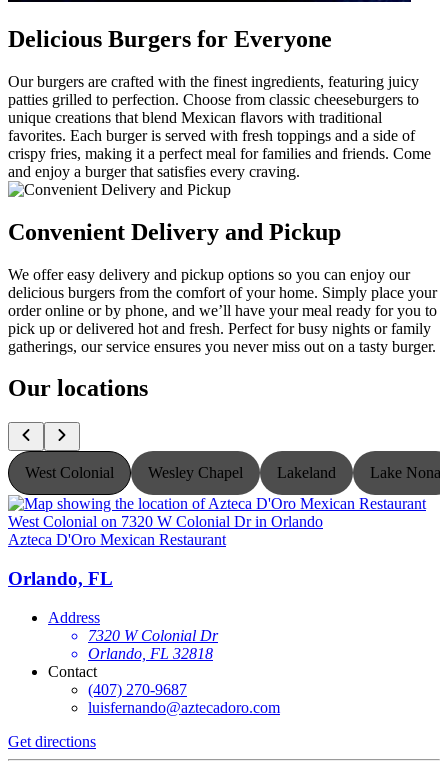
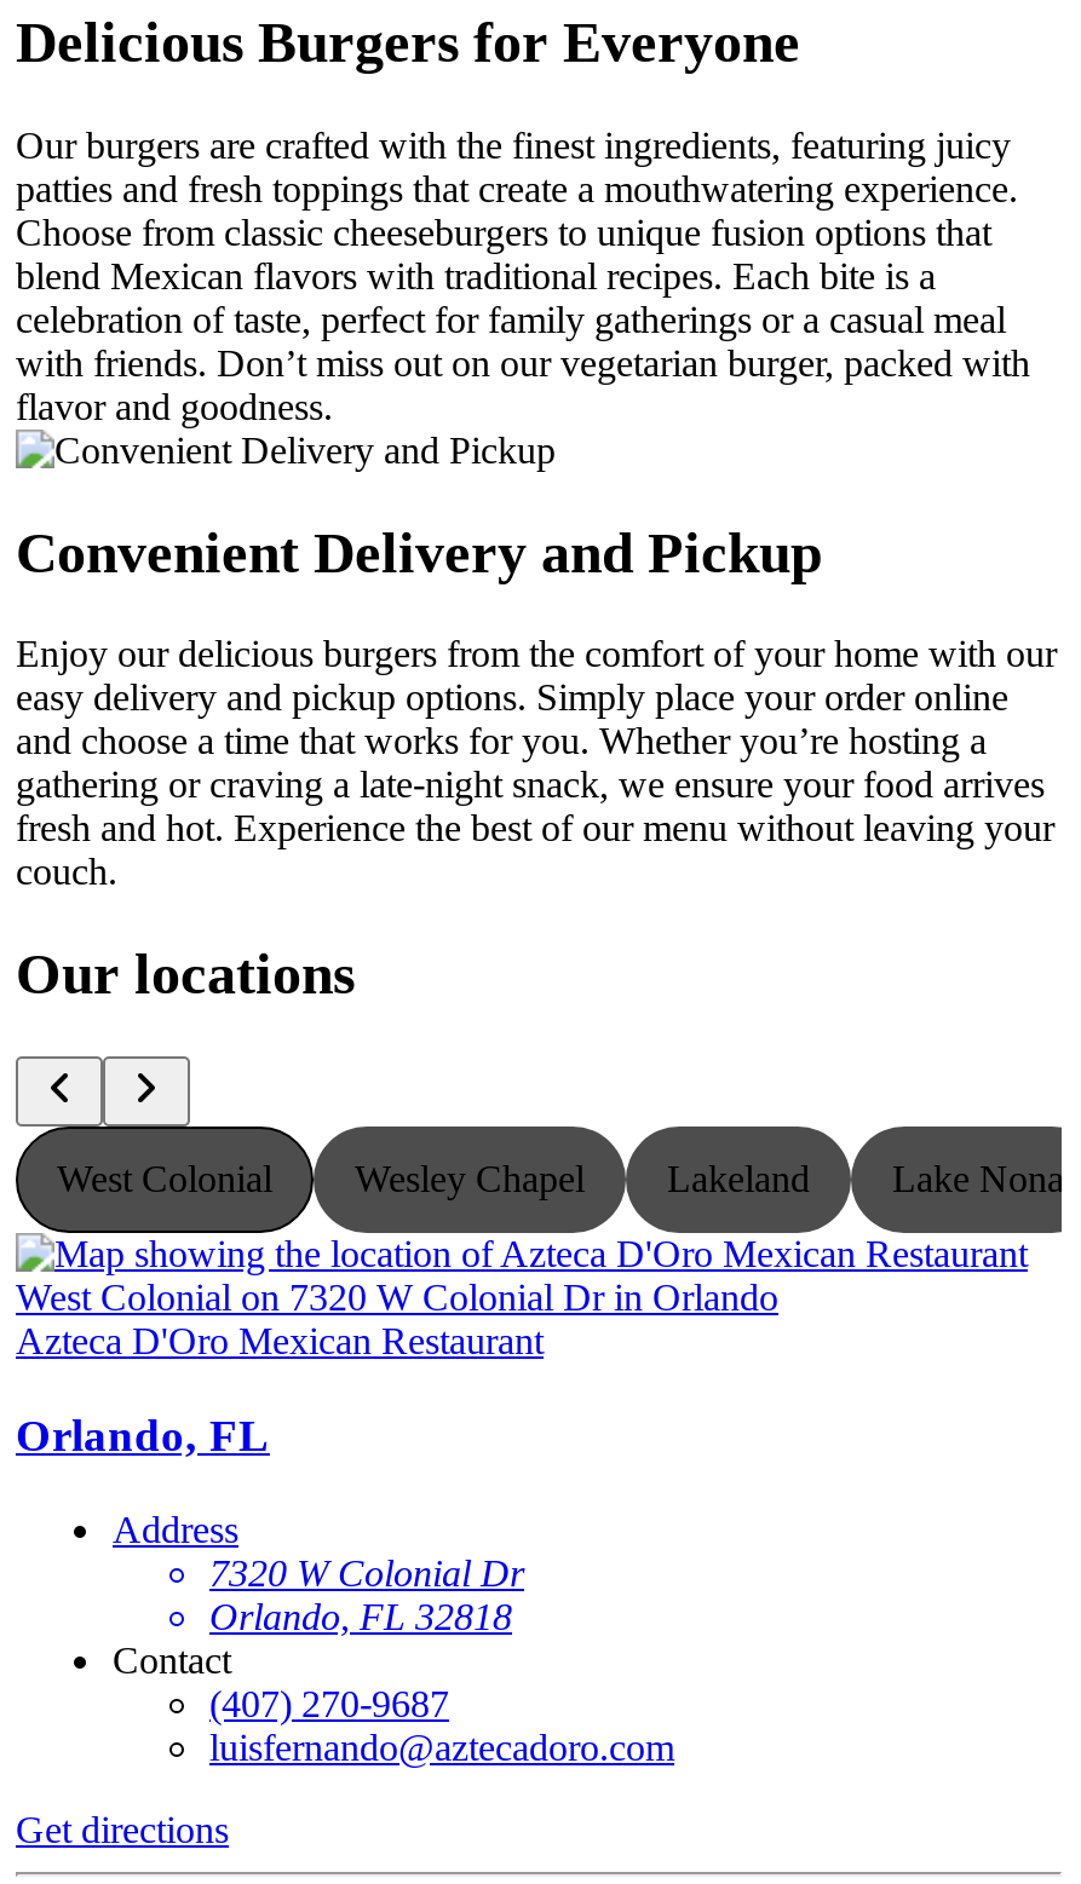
[8,91,431,180] patties grilled to perfection. Choose from classic cheeseburgers to | unique creations that blend Mexican flavors with traditional | favorites. Each burger is served with fresh toppings and a side of | crispy fries, making it a perfect meal for families and friends. Come | and enjoy a burger that satisfies every craving. -> [16,167,1030,426] patties and fresh toppings that create a mouthwatering experience. | Choose from classic cheeseburgers to unique fusion options that | blend Mexican flavors with traditional recipes. Each bite is a | celebration of taste, perfect for family gatherings or a casual meal | with friends. Don’t miss out on our vegetarian burger, packed with | flavor and goodness.
[8,265,437,354] We offer easy delivery and pickup options so you can enjoy our | delicious burgers from the comfort of your home. Simply place your | order online or by phone, and we’ll have your meal ready for you to | pick up or delivered hot and fresh. Perfect for busy nights or family | gatherings, our service ensures you never miss out on a tasty burger. -> [16,634,1057,893] Enjoy our delicious burgers from the comfort of your home with our | easy delivery and pickup options. Simply place your order online | and choose a time that works for you. Whether you’re hosting a | gathering or craving a late-night snack, we ensure your food arrives | fresh and hot. Experience the best of our menu without leaving your | couch.

